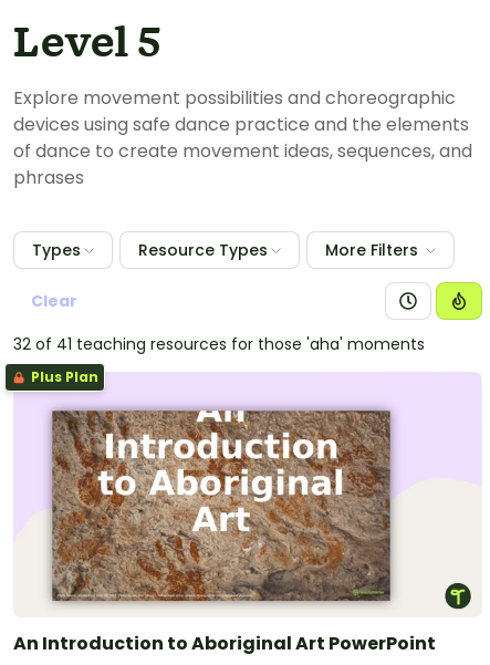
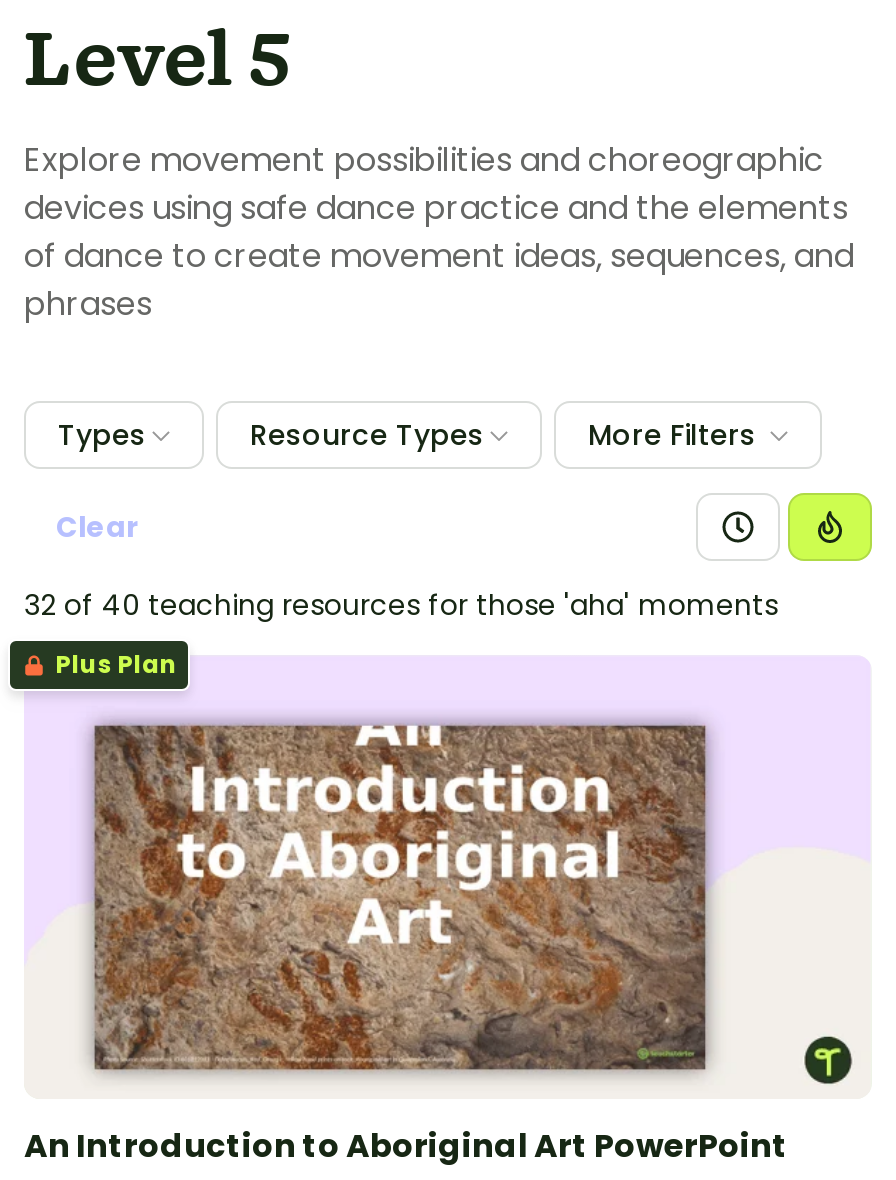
[13,333,425,355] 32 of 41 teaching resources for those 'aha' moments -> [24,585,778,625] 32 of 40 teaching resources for those 'aha' moments

